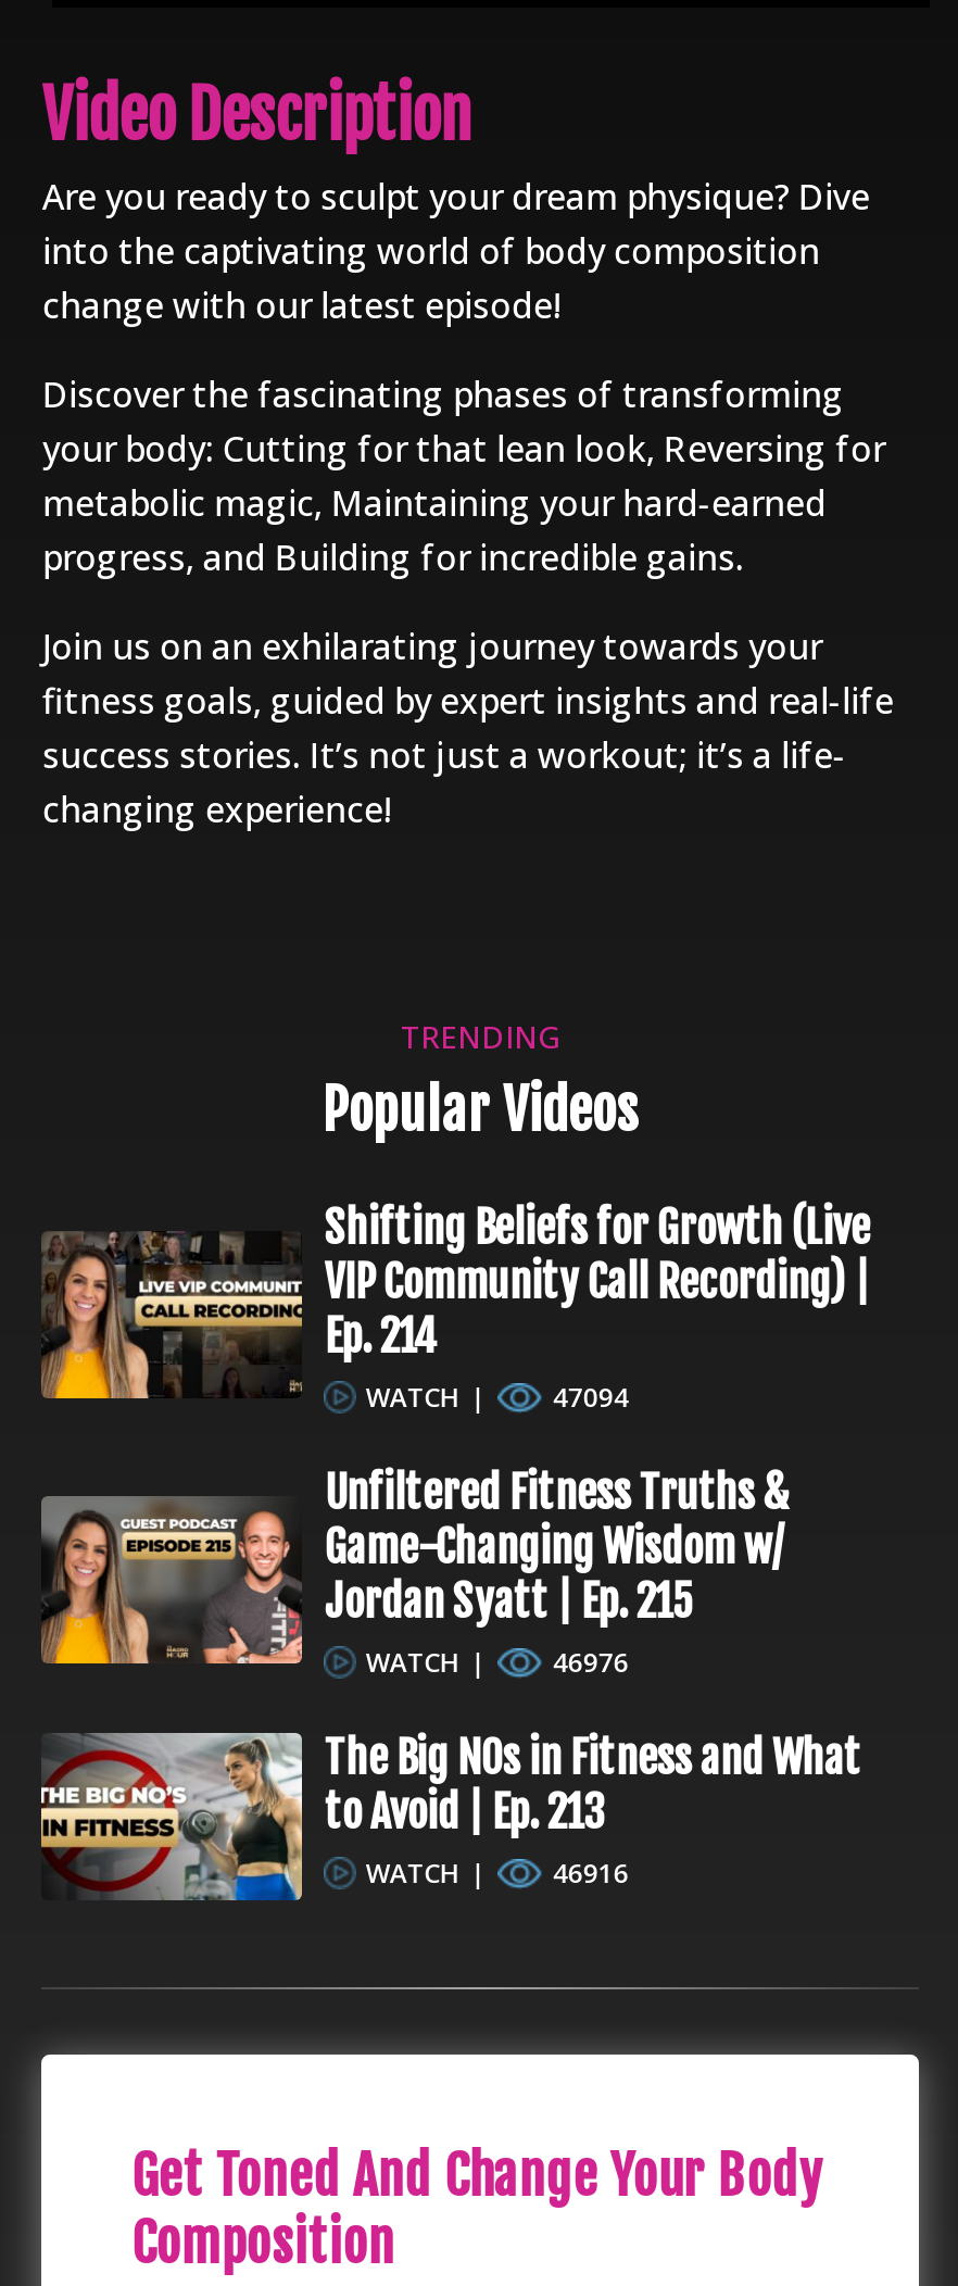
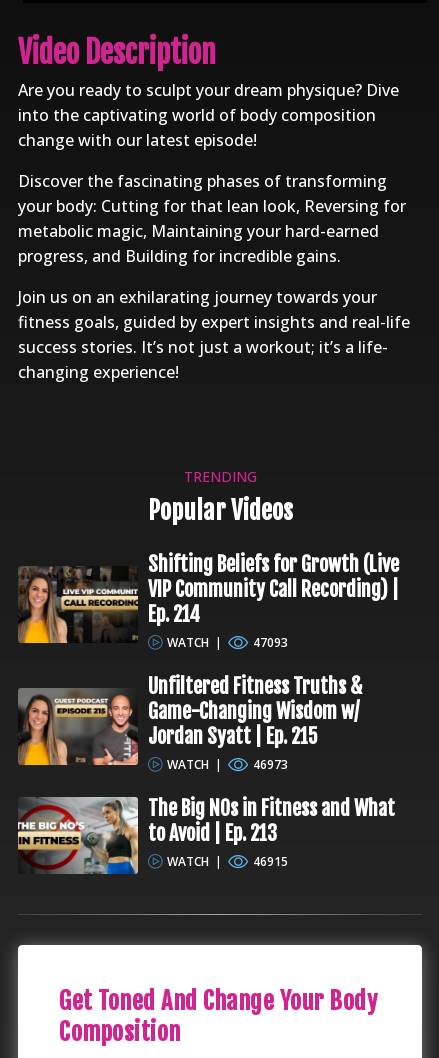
[553,1379,629,1416] 47094 -> [253,634,288,651] 47093
[553,1644,629,1681] 46976 -> [253,756,288,773] 46973
[553,1855,629,1892] 46916 -> [253,853,288,870] 46915

